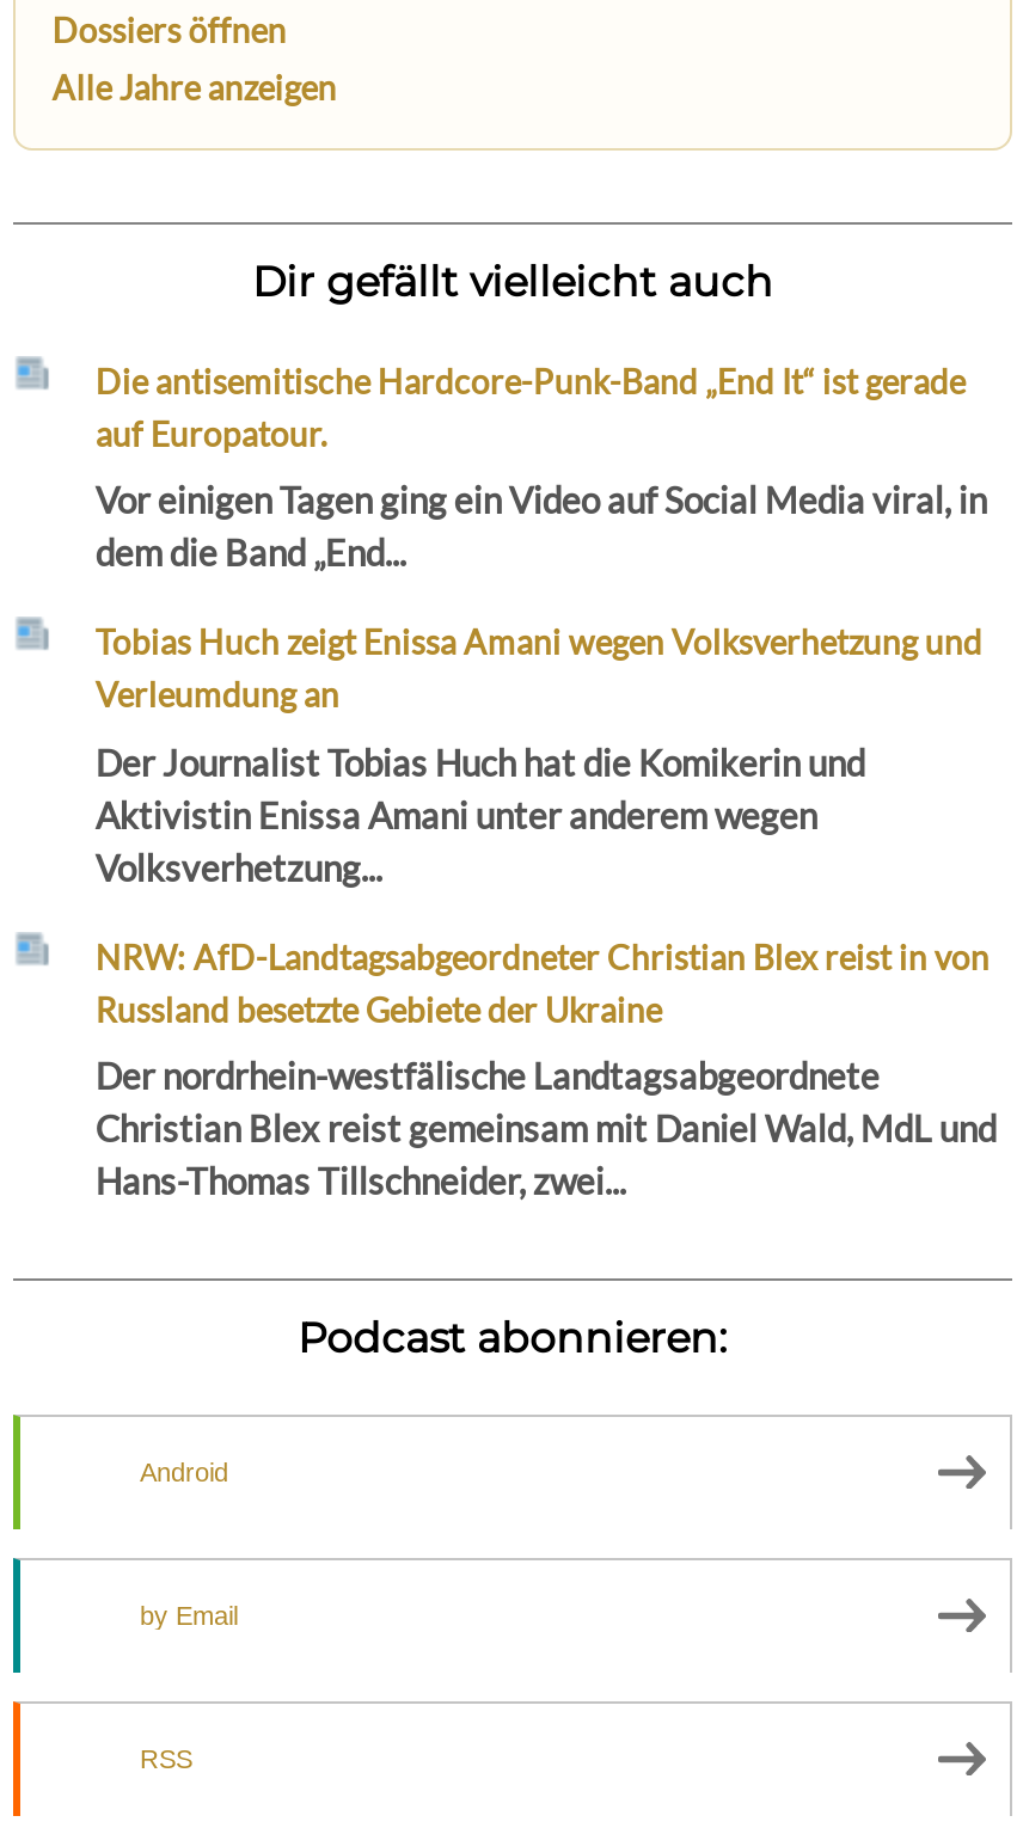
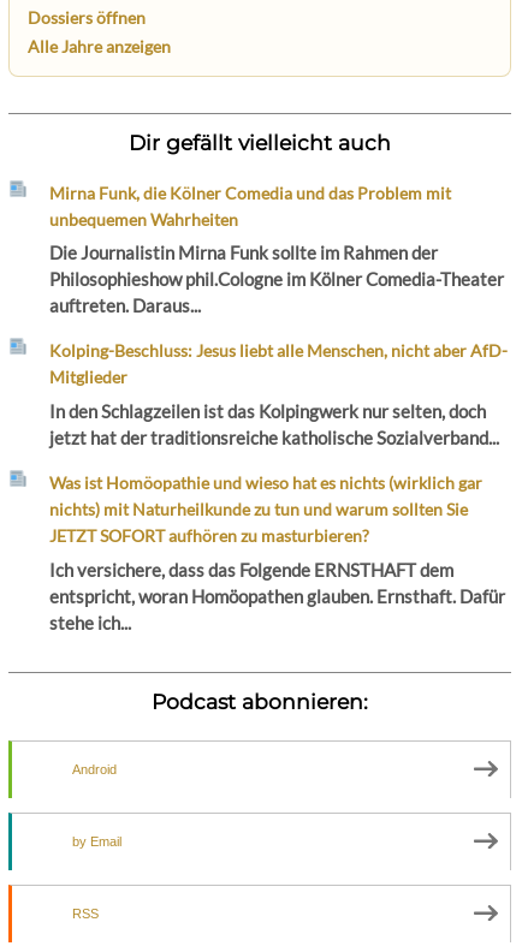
[95,360,965,454] Die antisemitische Hardcore-Punk-Band „End It“ ist gerade | auf Europatour. -> [50,182,452,229] Mirna Funk, die Kölner Comedia und das Problem mit | unbequemen Wahrheiten
[95,479,987,574] Vor einigen Tagen ging ein Video auf Social Media viral, in | dem die Band „End... -> [50,242,504,317] Die Journalistin Mirna Funk sollte im Rahmen der | Philosophieshow phil.Cologne im Kölner Comedia-Theater | auftreten. Daraus...
[95,622,982,715] Tobias Huch zeigt Enissa Amani wegen Volksverhetzung und | Verleumdung an -> [50,341,508,388] Kolping-Beschluss: Jesus liebt alle Menschen, nicht aber AfD- | Mitglieder
[95,741,865,889] Der Journalist Tobias Huch hat die Komikerin und | Aktivistin Enissa Amani unter anderem wegen | Volksverhetzung... -> [50,400,500,448] In den Schlagzeilen ist das Kolpingwerk nur selten, doch | jetzt hat der traditionsreiche katholische Sozialverband...
[95,937,989,1030] NRW: AfD-Landtagsabgeordneter Christian Blex reist in von | Russland besetzte Gebiete der Ukraine -> [50,472,483,546] Was ist Homöopathie und wieso hat es nichts (wirklich gar | nichts) mit Naturheilkunde zu tun und warum sollten Sie | JETZT SOFORT aufhören zu masturbieren?
[95,1055,996,1203] Der nordrhein-westfälische Landtagsabgeordnete | Christian Blex reist gemeinsam mit Daniel Wald, MdL und | Hans-Thomas Tillschneider, zwei... -> [50,558,506,633] Ich versichere, dass das Folgende ERNSTHAFT dem | entspricht, woran Homöopathen glauben. Ernsthaft. Dafür | stehe ich...

